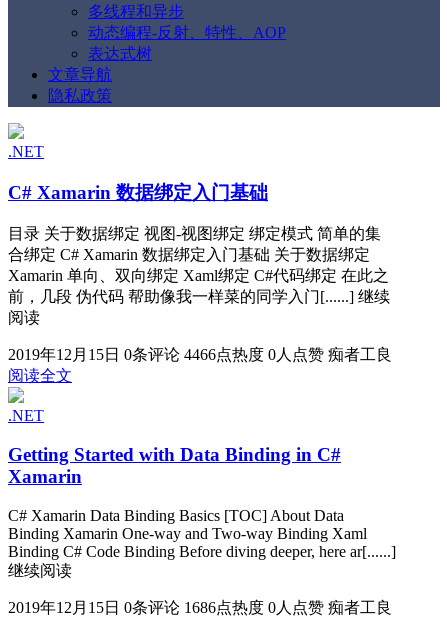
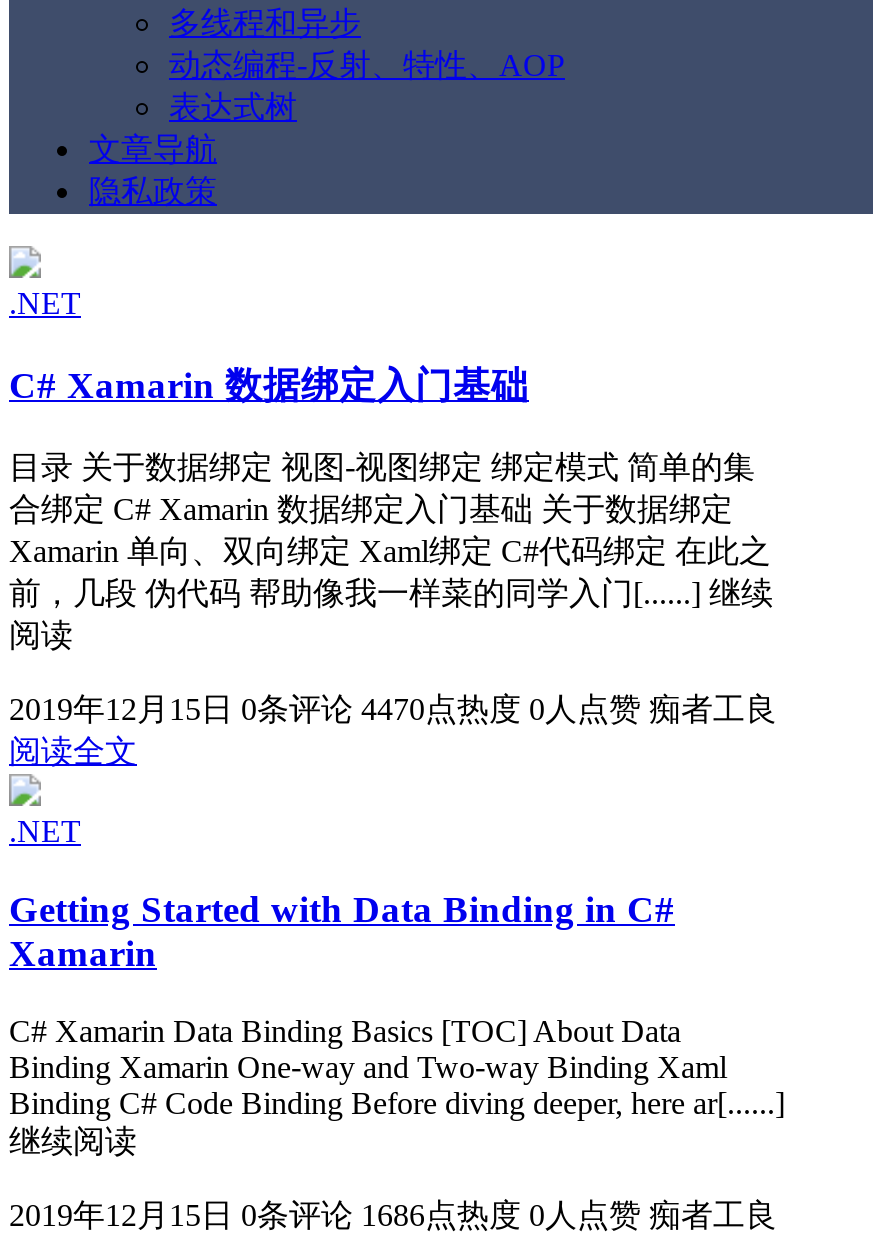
[8,346,392,363] 2019年12月15日 0条评论 4466点热度 0人点赞 痴者工良 -> [9,692,777,726] 2019年12月15日 0条评论 4470点热度 0人点赞 痴者工良

